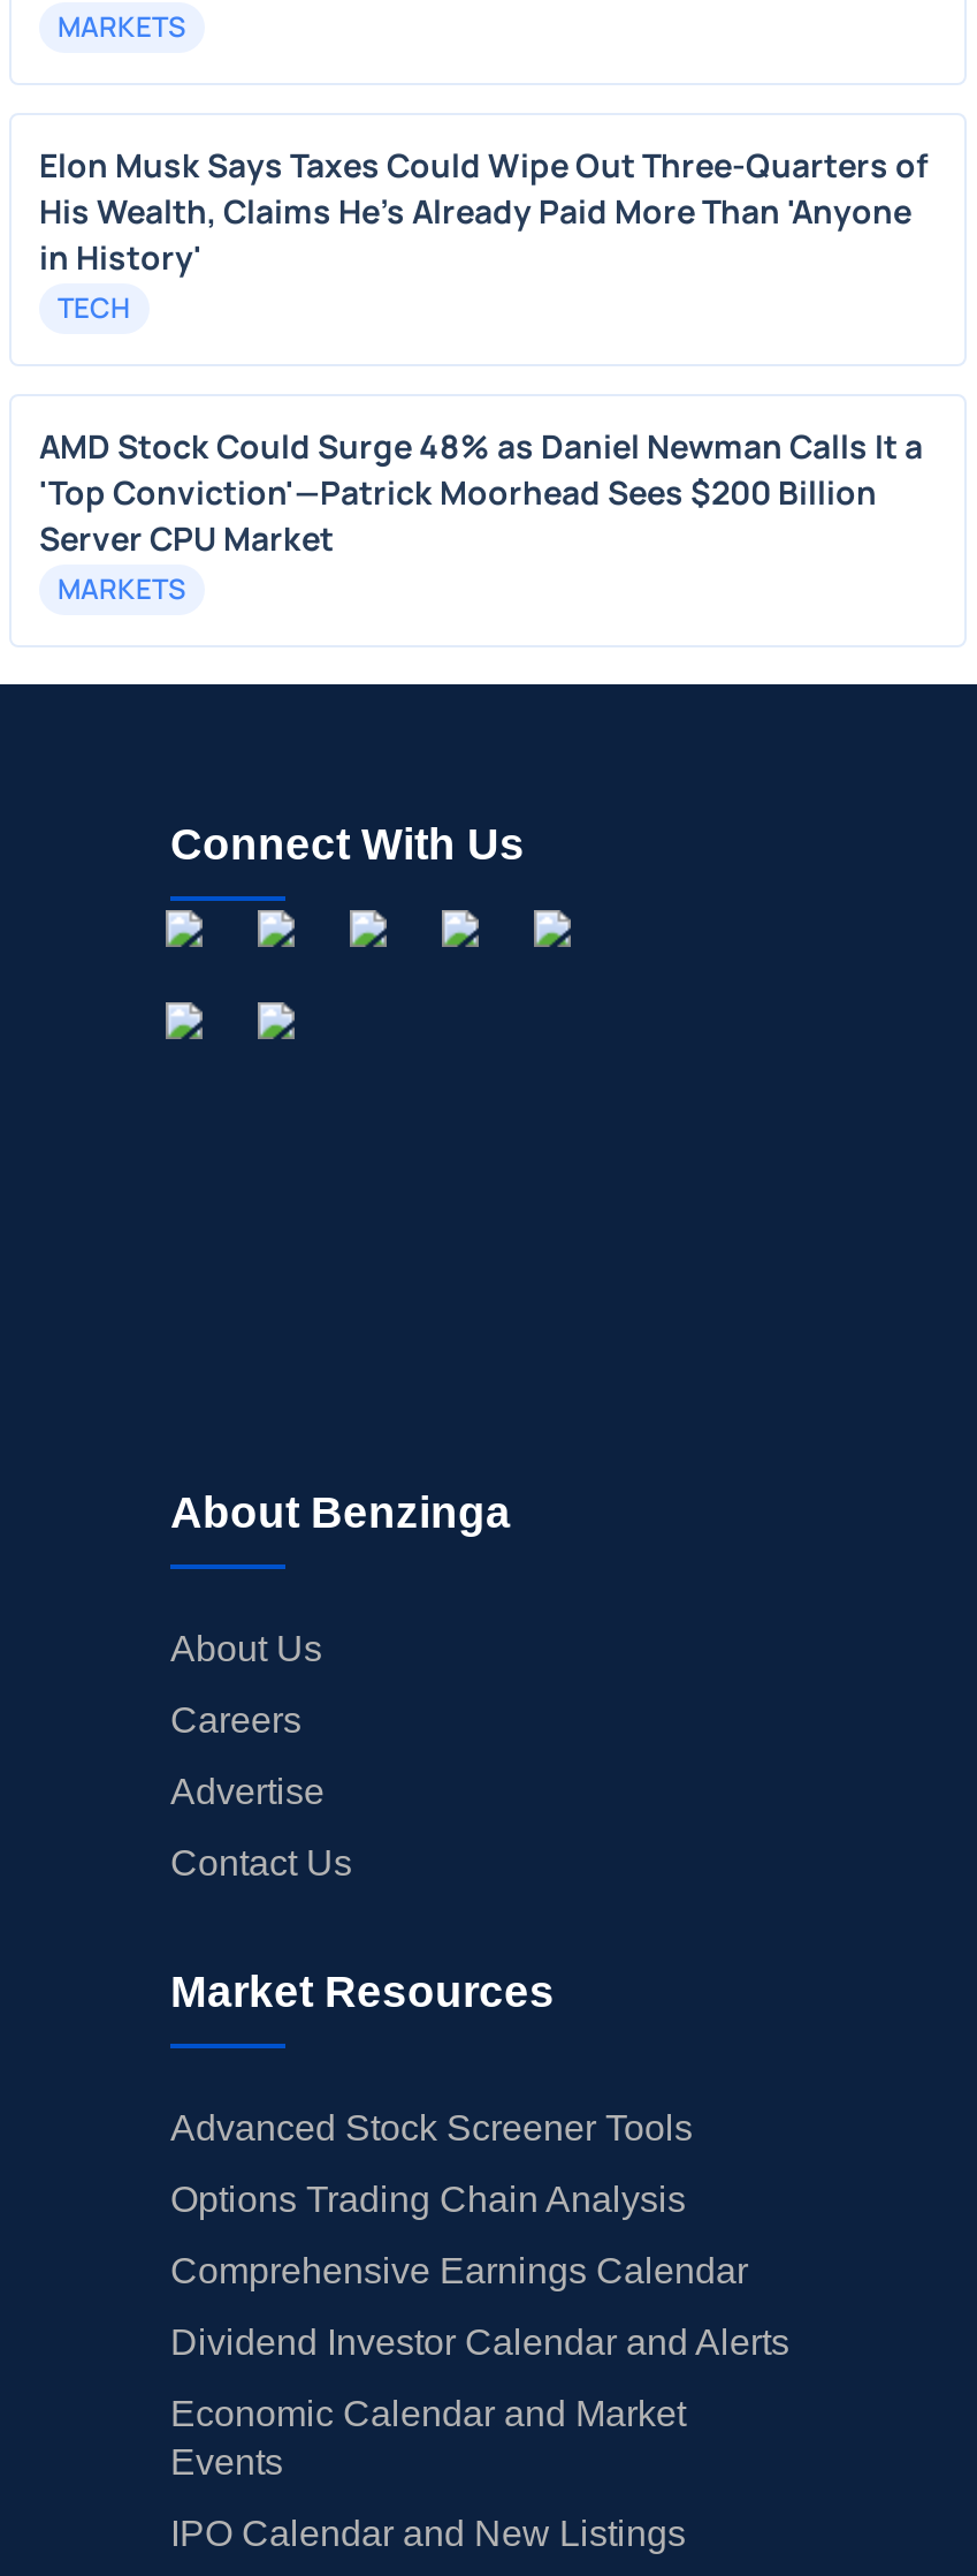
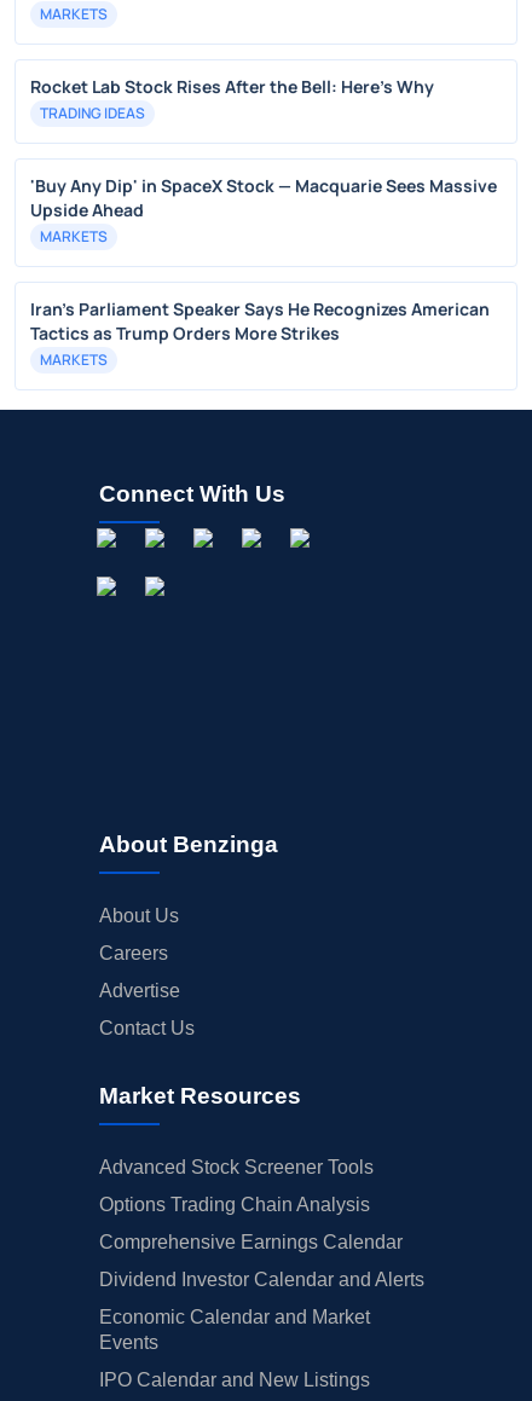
[39,143,928,560] Elon Musk Says Taxes Could Wipe Out Three-Quarters of | His Wealth, Claims He's Already Paid More Than 'Anyone | in History' | TECH | AMD Stock Could Surge 48% as Daniel Newman Calls It a | 'Top Conviction'—Patrick Moorhead Sees $200 Billion | Server CPU Market -> [30,75,497,345] Rocket Lab Stock Rises After the Bell: Here's Why | TRADING IDEAS | 'Buy Any Dip' in SpaceX Stock — Macquarie Sees Massive | Upside Ahead | MARKETS | Iran's Parliament Speaker Says He Recognizes American | Tactics as Trump Orders More Strikes

